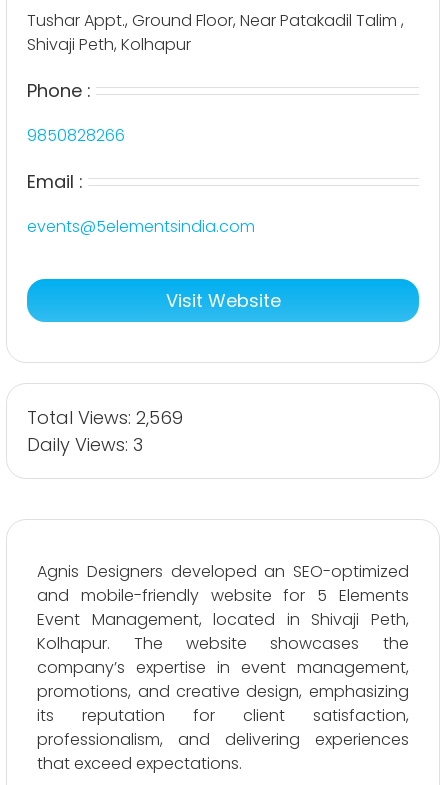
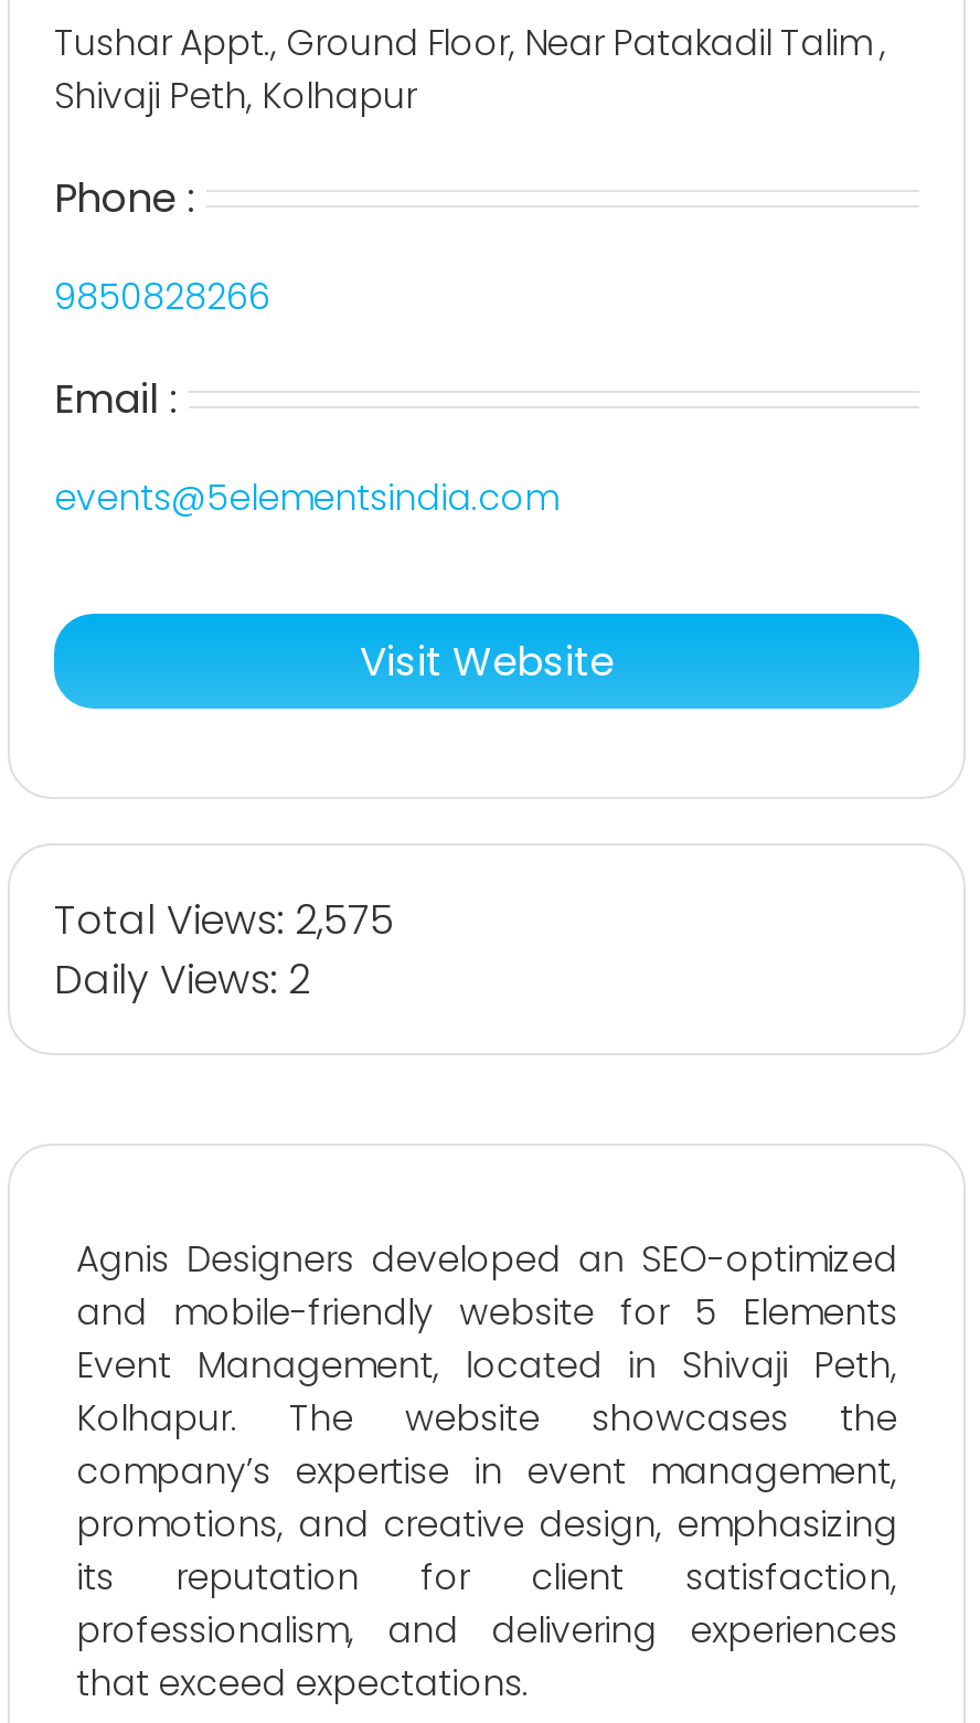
[27,405,183,430] Total Views: 2,569 -> [54,891,394,946] Total Views: 2,575
[27,432,143,457] Daily Views: 3 -> [54,951,310,1006] Daily Views: 2

